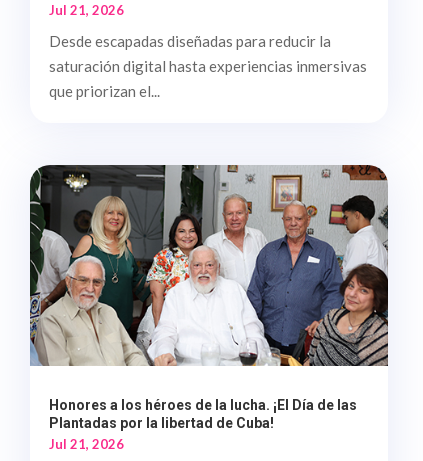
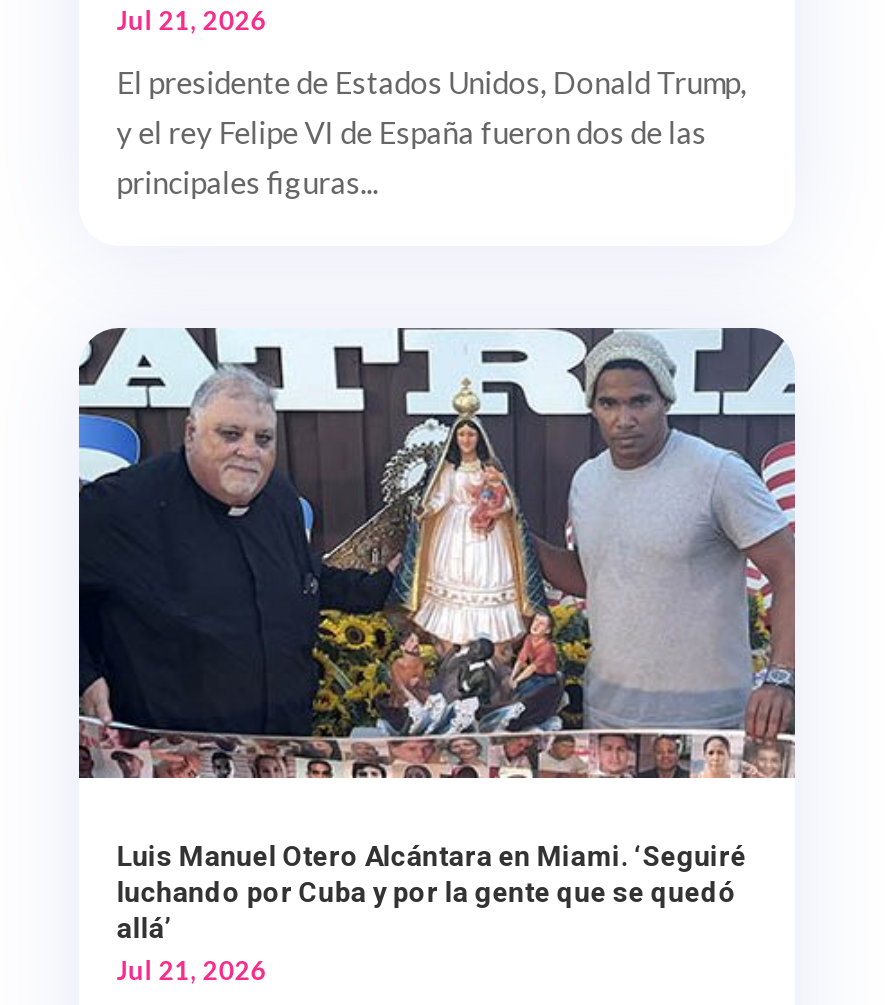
[49,32,367,100] Desde escapadas diseñadas para reducir la | saturación digital hasta experiencias inmersivas | que priorizan el... -> [117,65,747,201] El presidente de Estados Unidos, Donald Trump, | y el rey Felipe VI de España fueron dos de las | principales figuras...
[29,164,389,431] [image] | Honores a los héroes de la lucha. ¡El Día de las | Plantadas por la libertad de Cuba! -> [77,326,795,944] [image] | Luis Manuel Otero Alcántara en Miami. ‘Seguiré | luchando por Cuba y por la gente que se quedó | allá’

